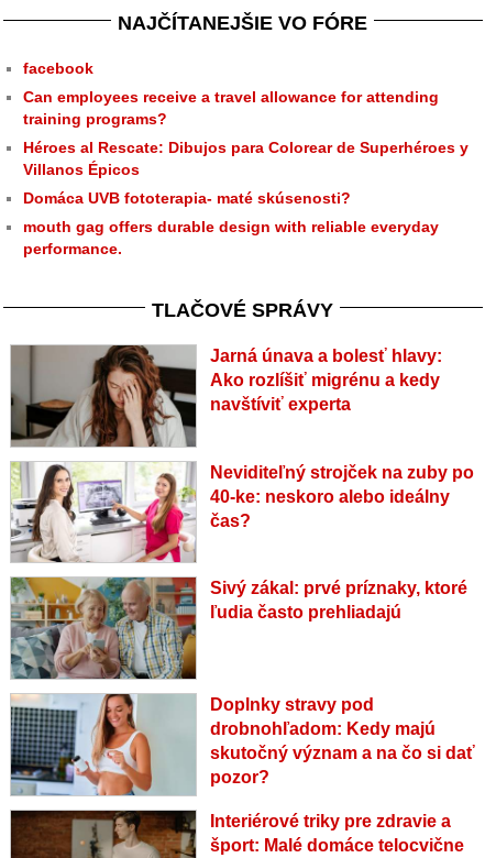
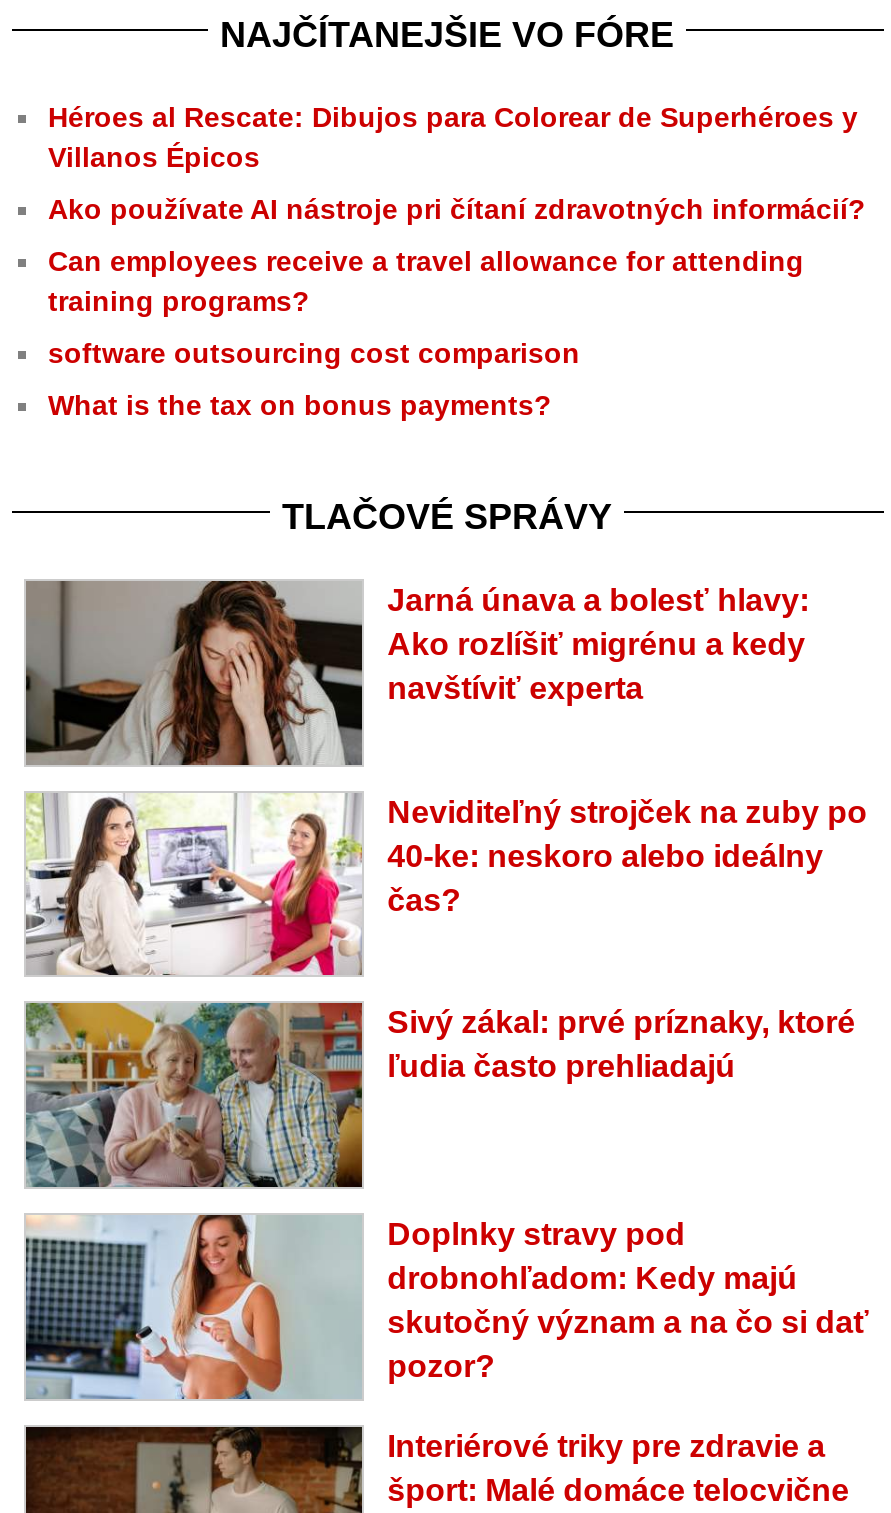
[23,59,93,77] facebook -> [48,193,866,225] Ako používate AI nástroje pri čítaní zdravotných informácií?
moved [23,88,439,127] -> [48,245,804,317]: Can employees receive a travel allowance for attending | training programs?
moved [23,138,469,178] -> [48,101,858,173]: Héroes al Rescate: Dibujos para Colorear de Superhéroes y | Villanos Épicos
[23,189,439,257] Domáca UVB fototerapia- maté skúsenosti? | mouth gag offers durable design with reliable everyday | performance. -> [48,337,580,421] software outsourcing cost comparison | What is the tax on bonus payments?

